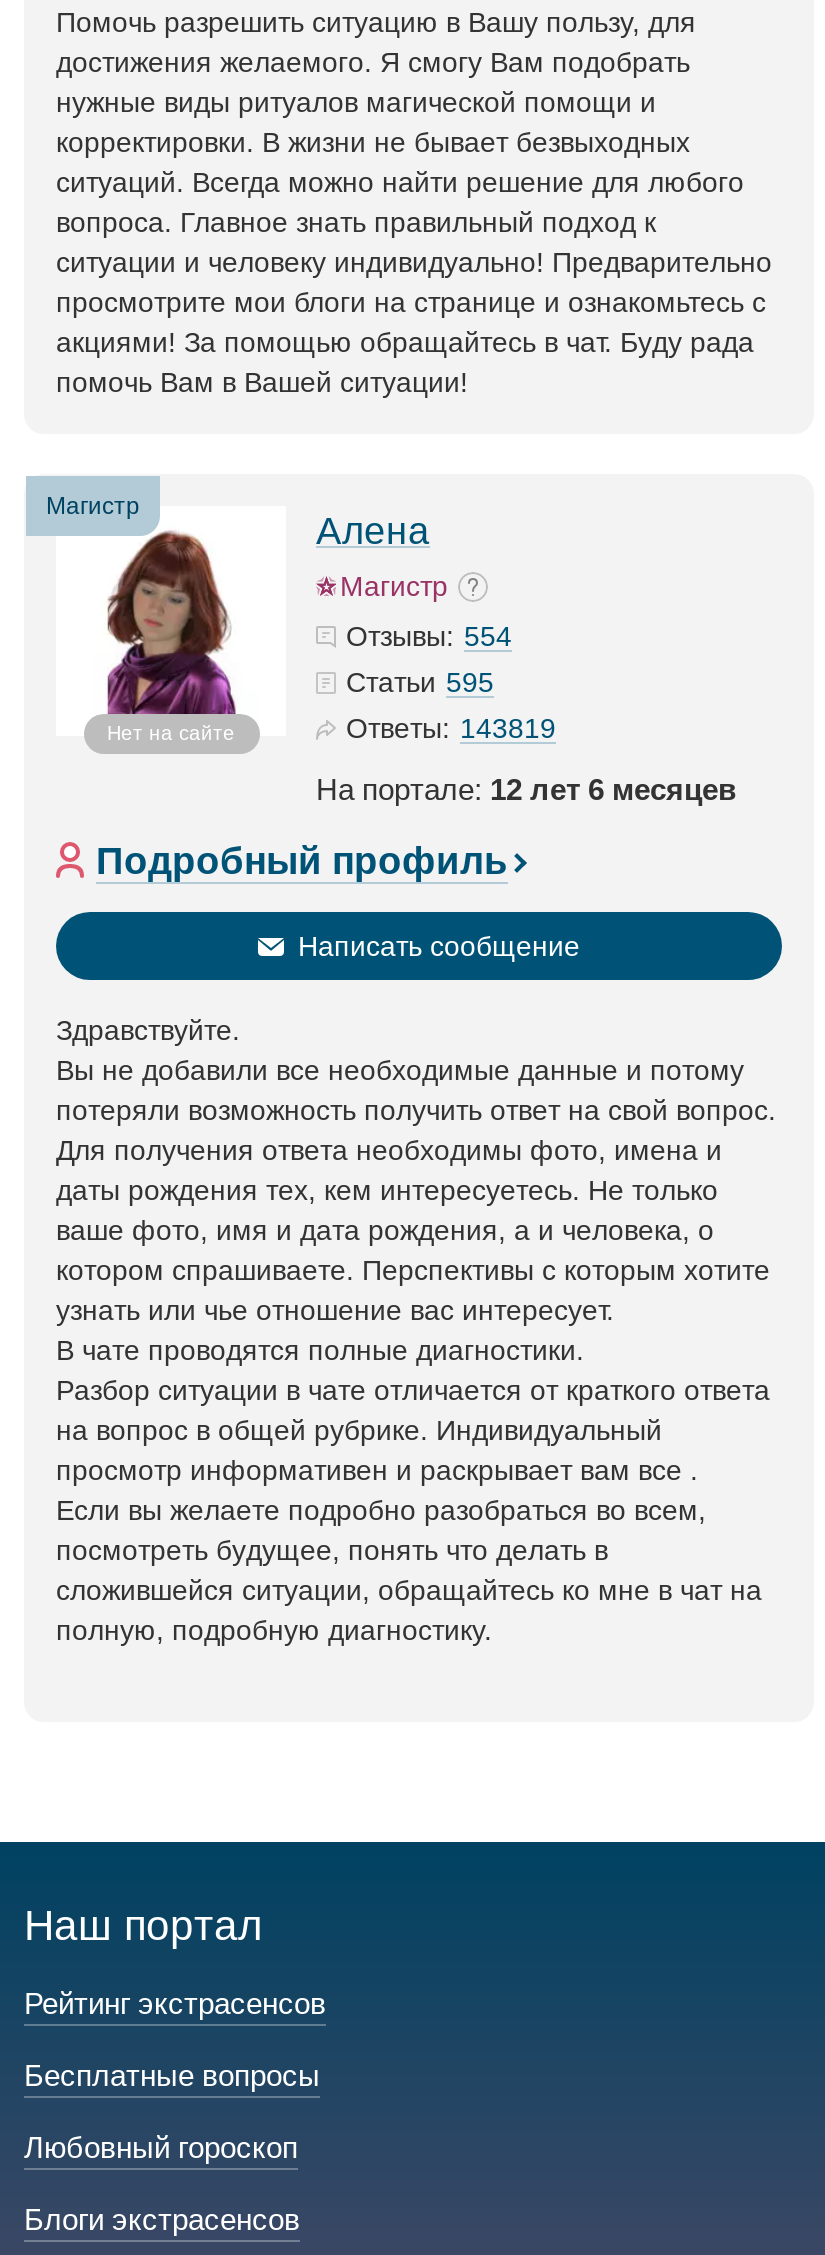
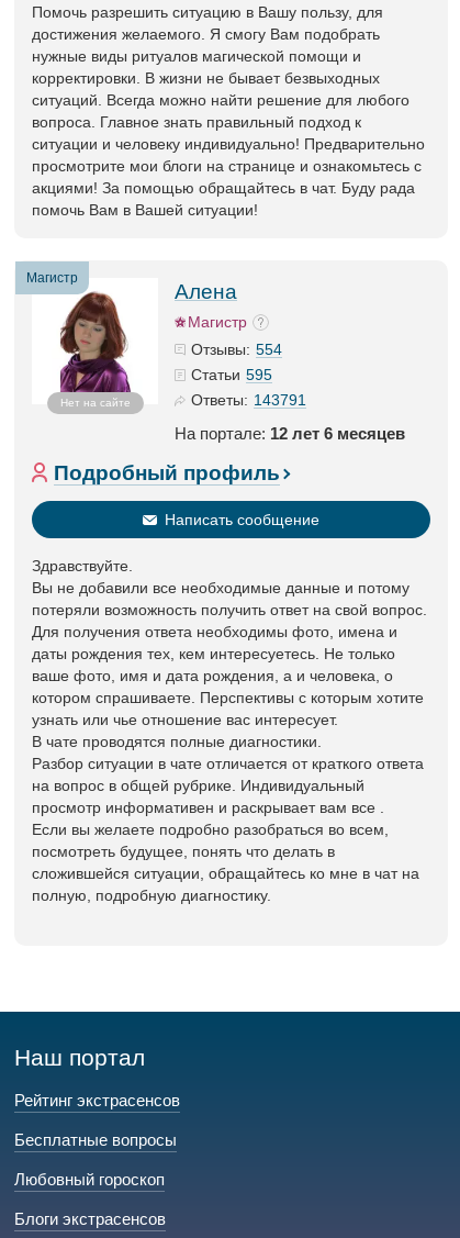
[346,711,556,744] Ответы: 143819 -> [191,391,306,409] Ответы: 143791

